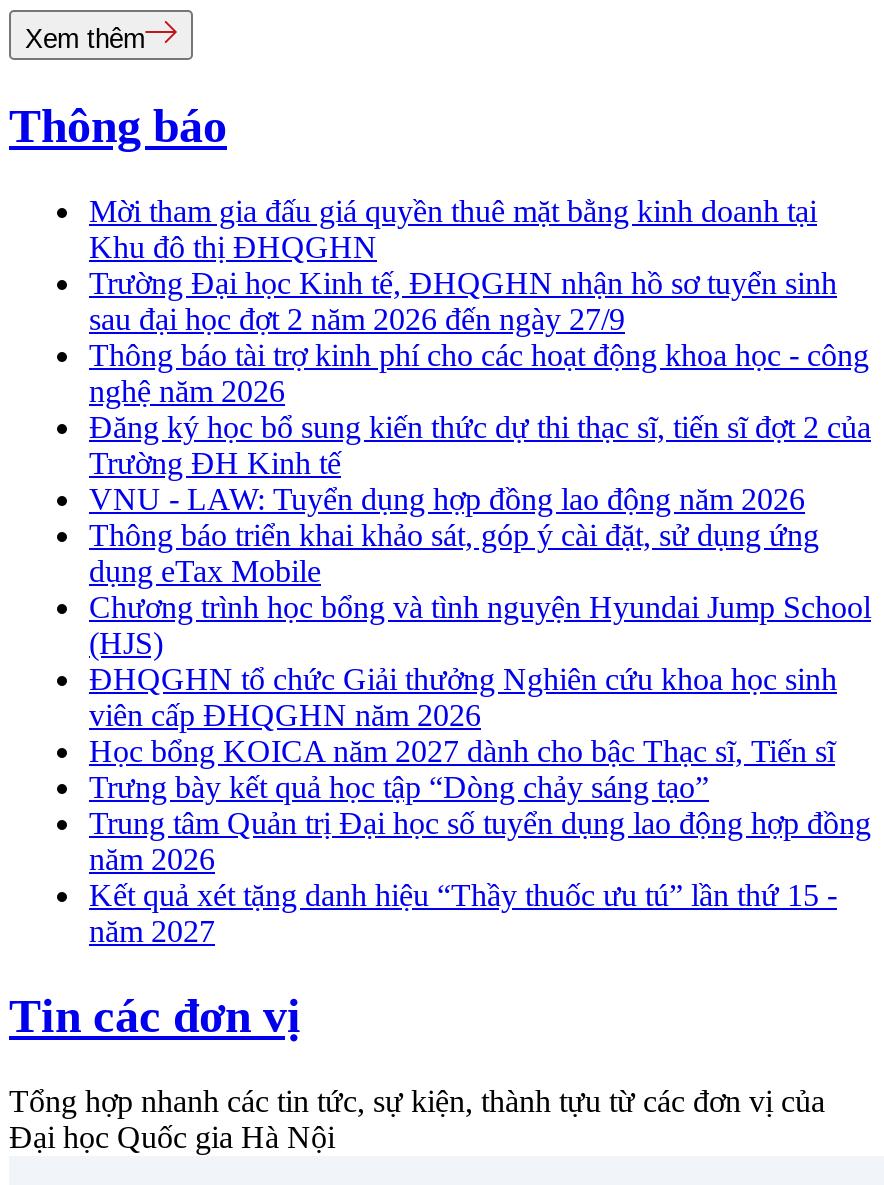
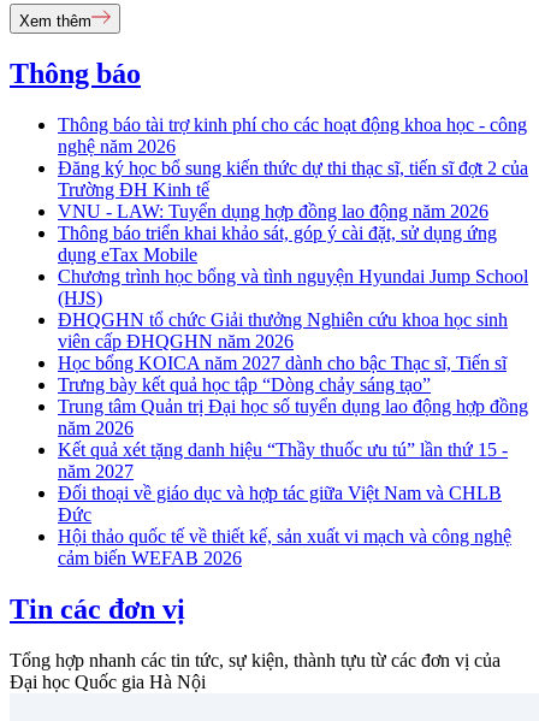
[89,194,837,336] Mời tham gia đấu giá quyền thuê mặt bằng kinh doanh tại | Khu đô thị ĐHQGHN | Trường Đại học Kinh tế, ĐHQGHN nhận hồ sơ tuyển sinh | sau đại học đợt 2 năm 2026 đến ngày 27/9 -> none
moved [89,338,871,948] -> [58,115,528,482]: Thông báo tài trợ kinh phí cho các hoạt động khoa học - công | nghệ năm 2026 | Đăng ký học bổ sung kiến thức dự thi thạc sĩ, tiến sĩ đợt 2 của | ... | Kết quả xét tặng danh hiệu “Thầy thuốc ưu tú” lần thứ 15 - | năm 2027
none -> [58,483,511,568] Đối thoại về giáo dục và hợp tác giữa Việt Nam và CHLB | Đức | Hội thảo quốc tế về thiết kế, sản xuất vi mạch và công nghệ | cảm biến WEFAB 2026

